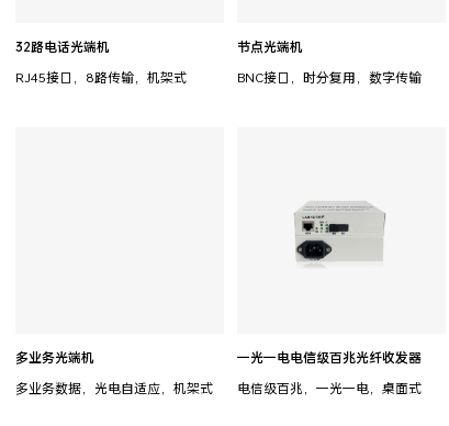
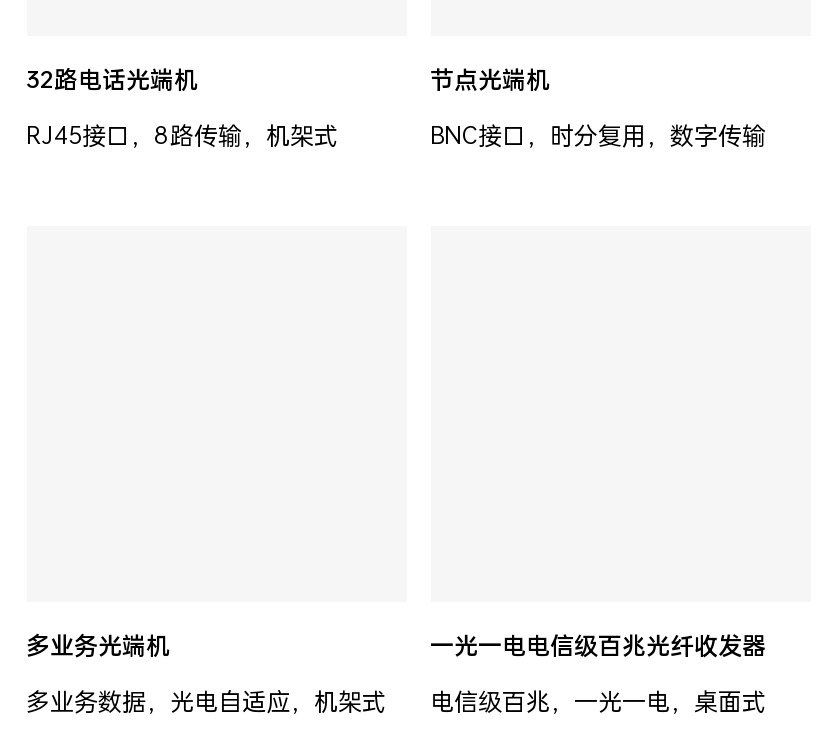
[293,201,386,267] [image] -> none

